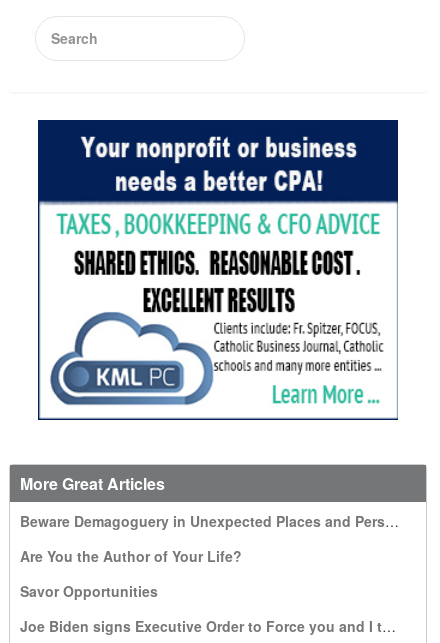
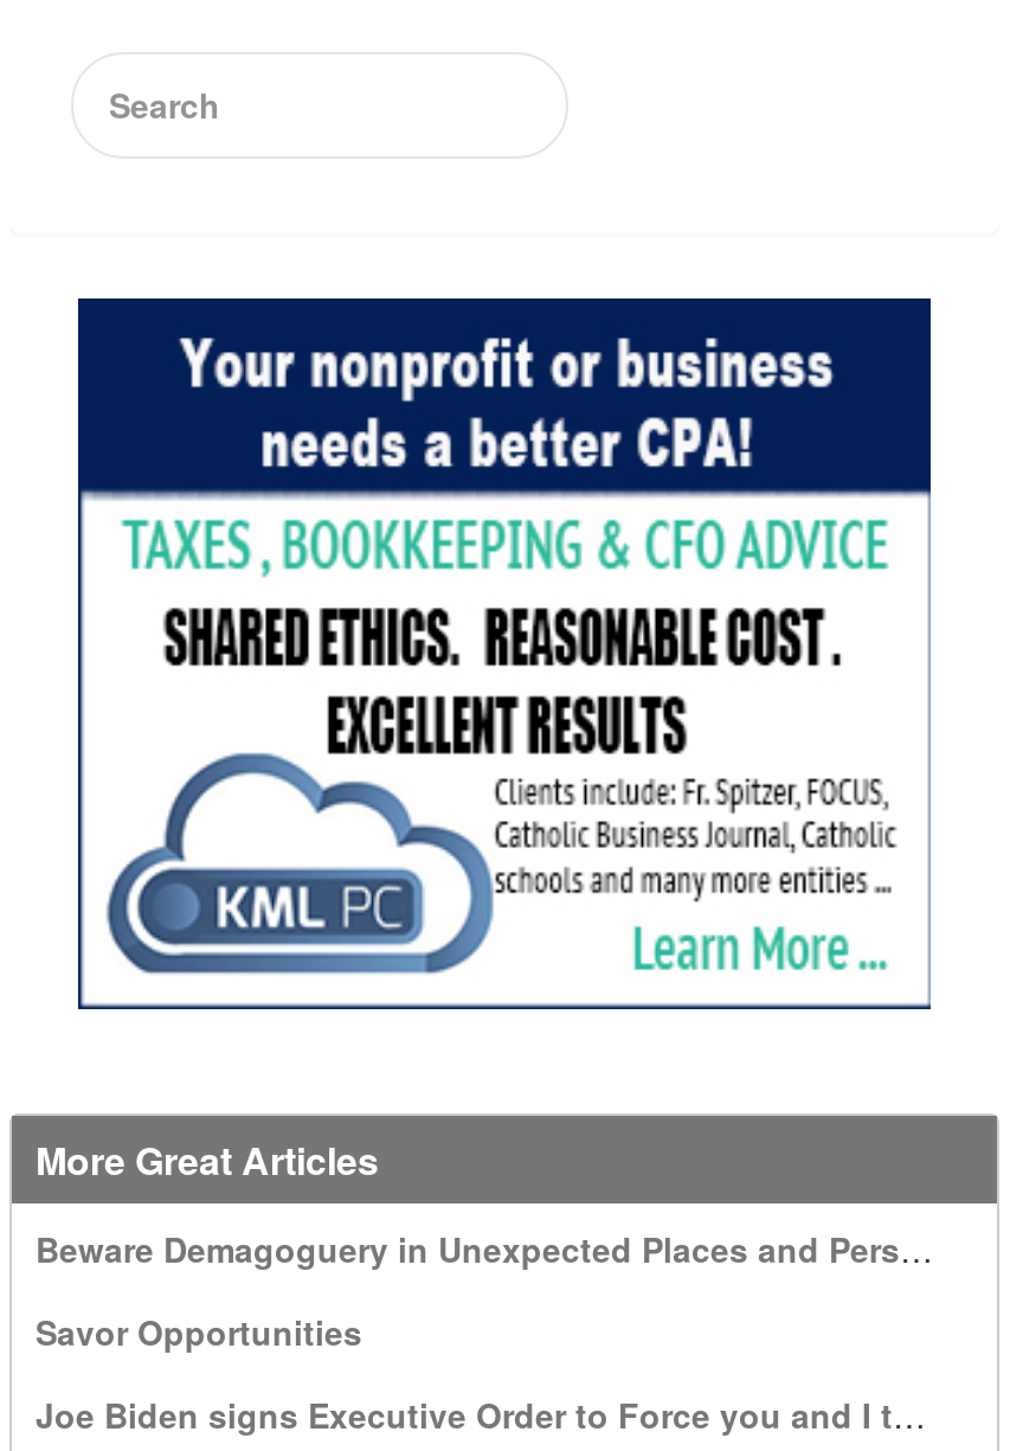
[20,546,242,566] Are You the Author of Your Life? -> none

